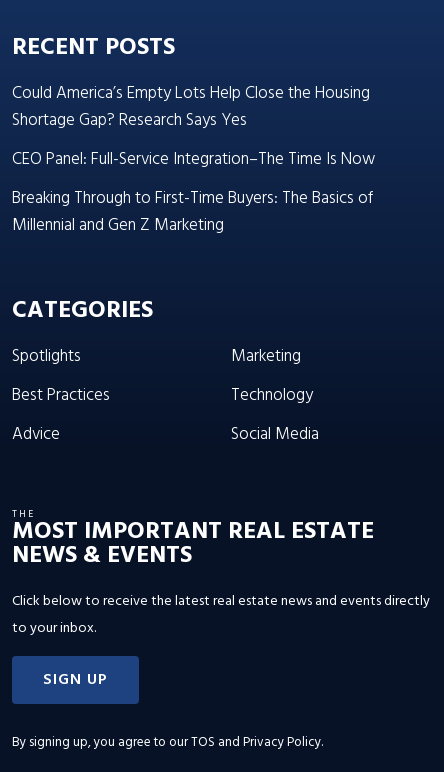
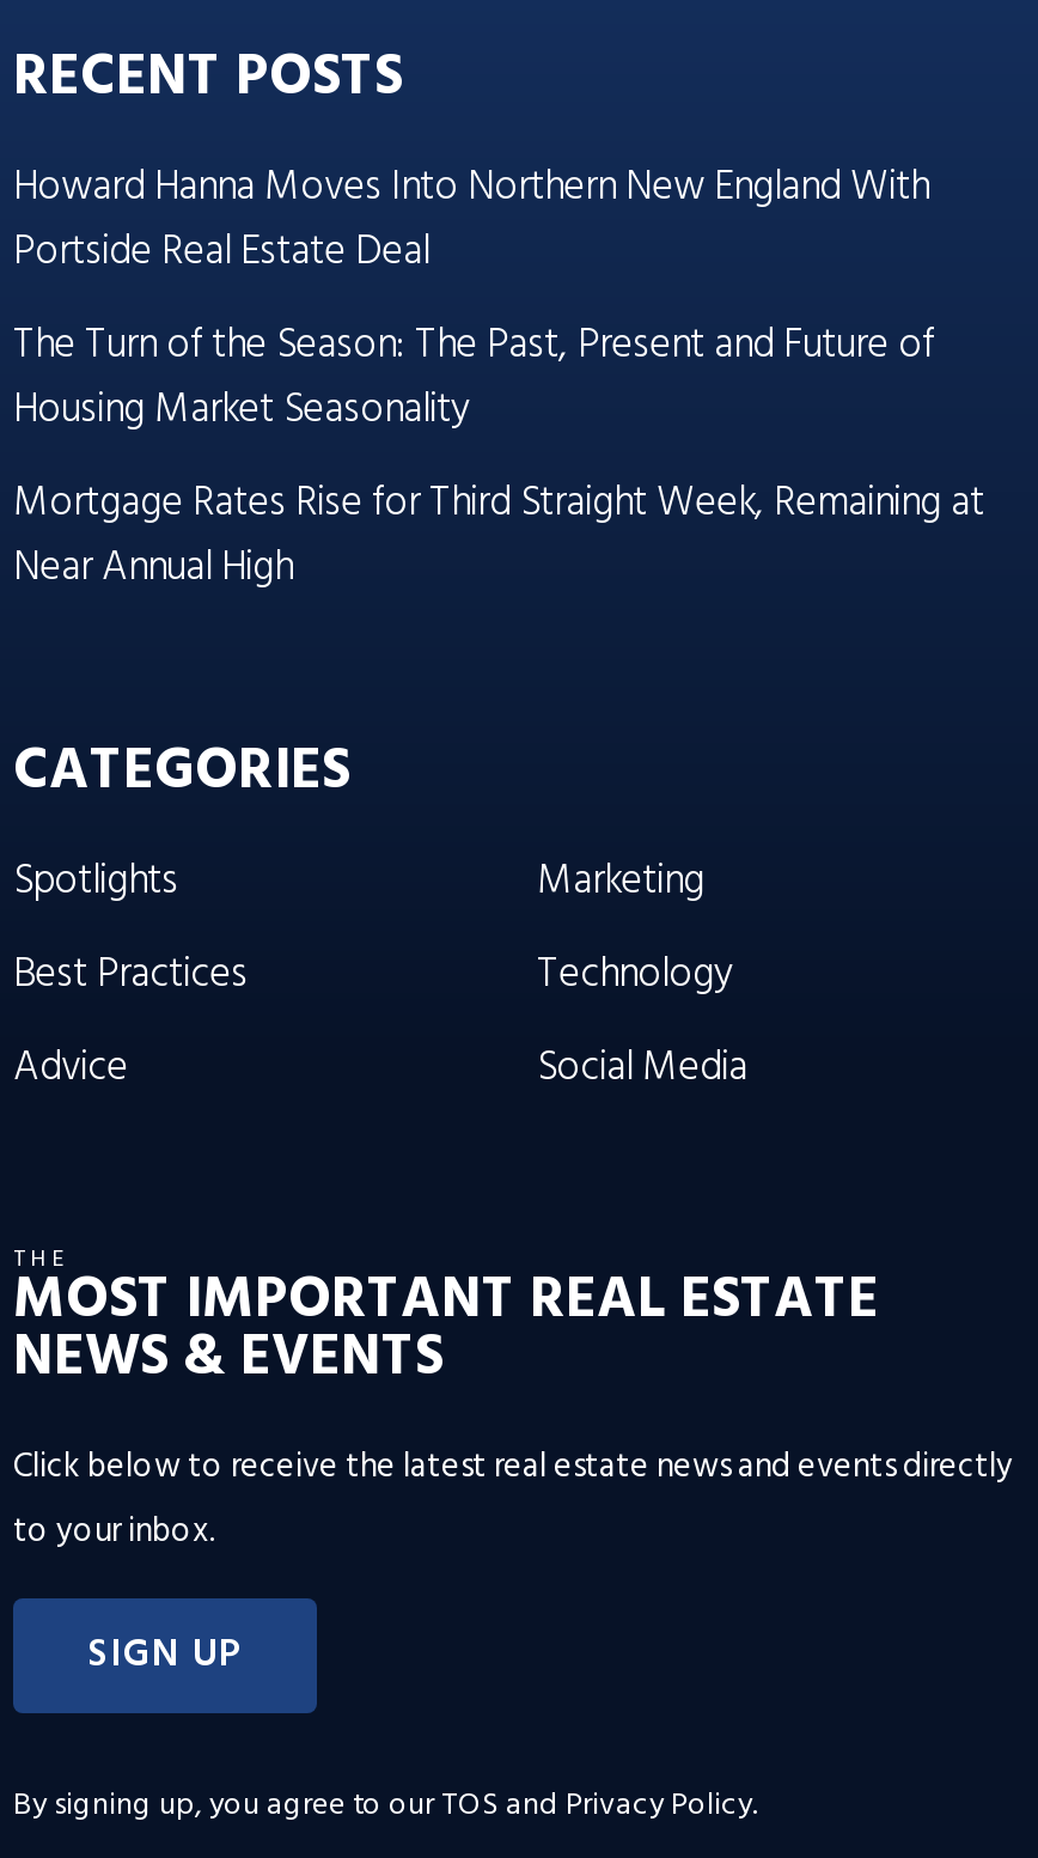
[12,80,375,239] Could America’s Empty Lots Help Close the Housing | Shortage Gap? Research Says Yes | CEO Panel: Full-Service Integration–The Time Is Now | Breaking Through to First-Time Buyers: The Basics of | Millennial and Gen Z Marketing -> [13,155,984,600] Howard Hanna Moves Into Northern New England With | Portside Real Estate Deal | The Turn of the Season: The Past, Present and Future of | Housing Market Seasonality | Mortgage Rates Rise for Third Straight Week, Remaining at | Near Annual High

